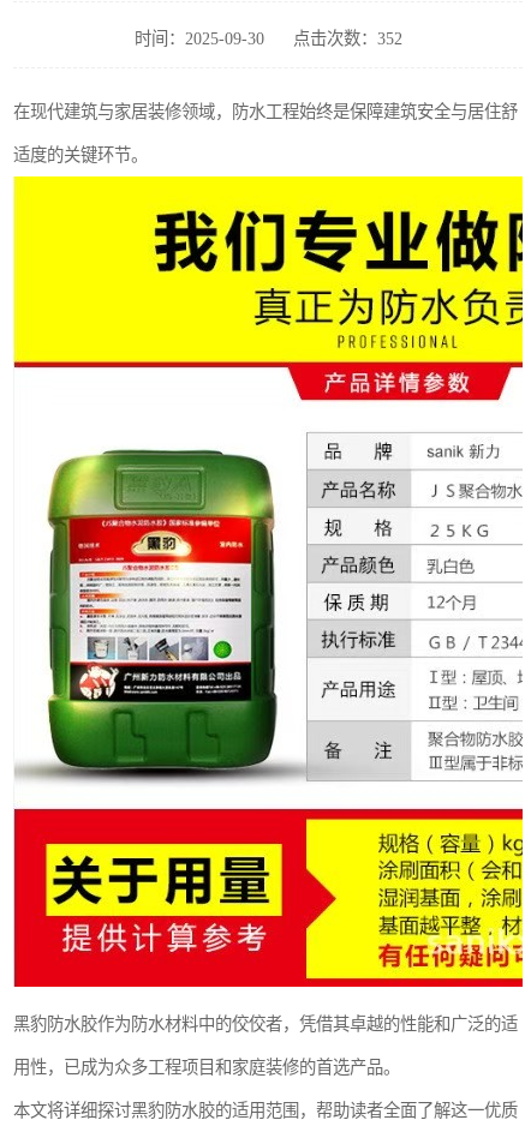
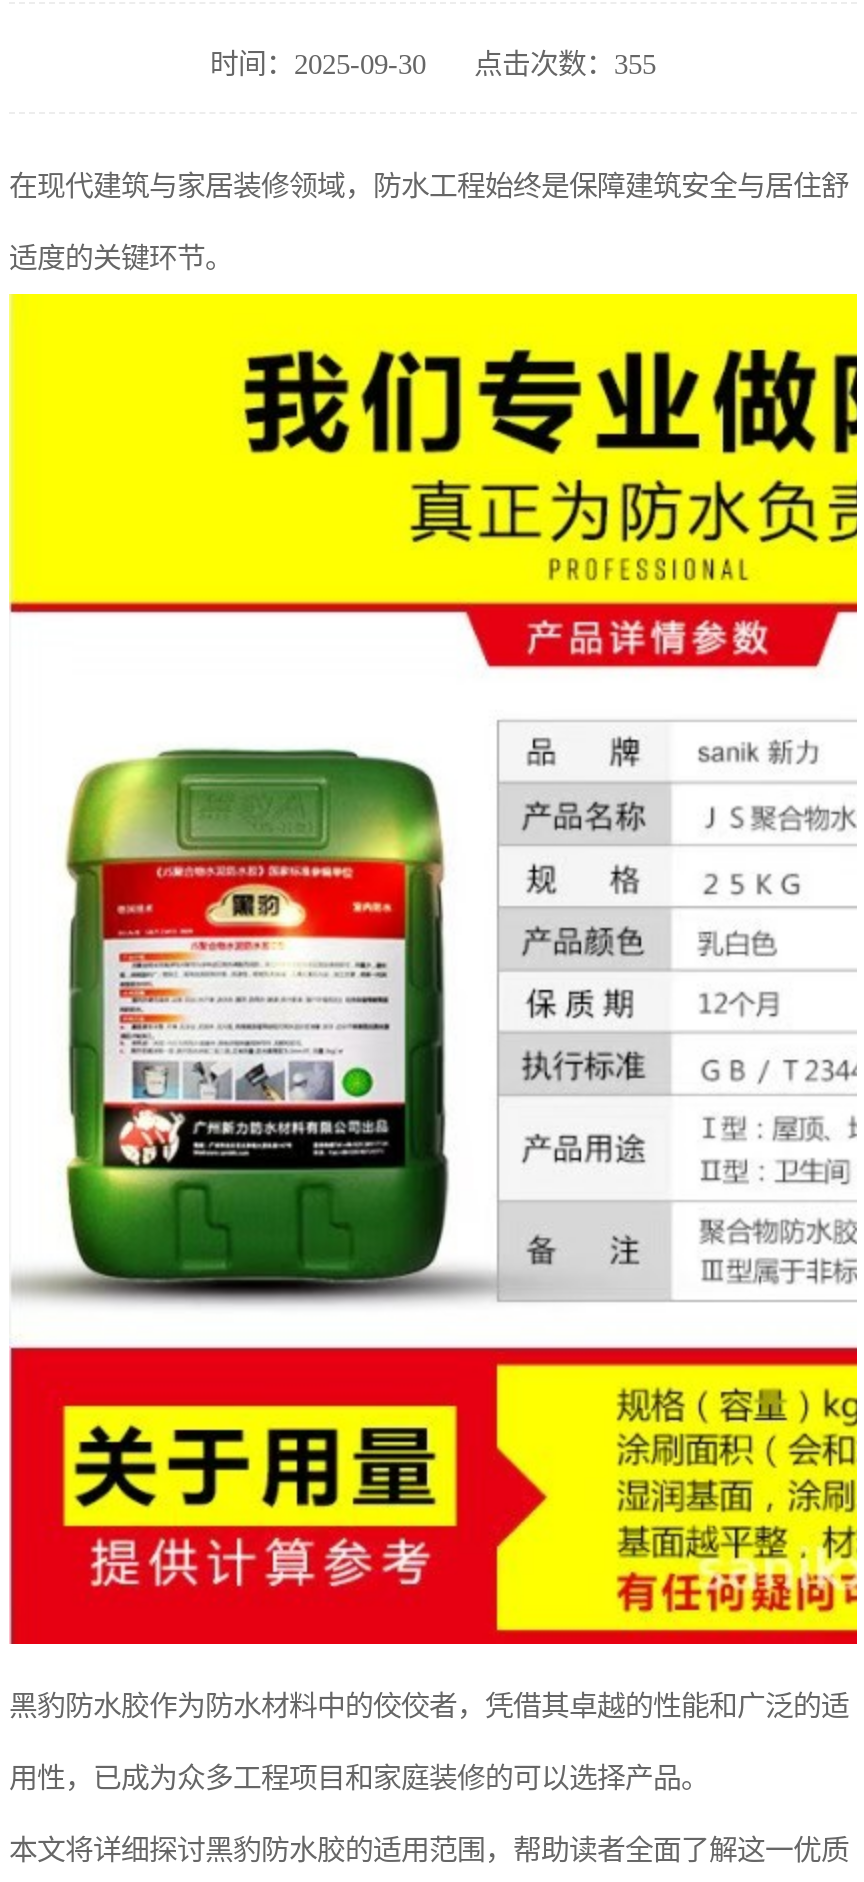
[134,29,402,48] 时间：2025-09-30 点击次数：352 -> [210,48,656,80] 时间：2025-09-30 点击次数：355
[13,1058,400,1077] 用性，已成为众多工程项目和家庭装修的首选产品。 -> [9,1762,709,1794] 用性，已成为众多工程项目和家庭装修的可以选择产品。

